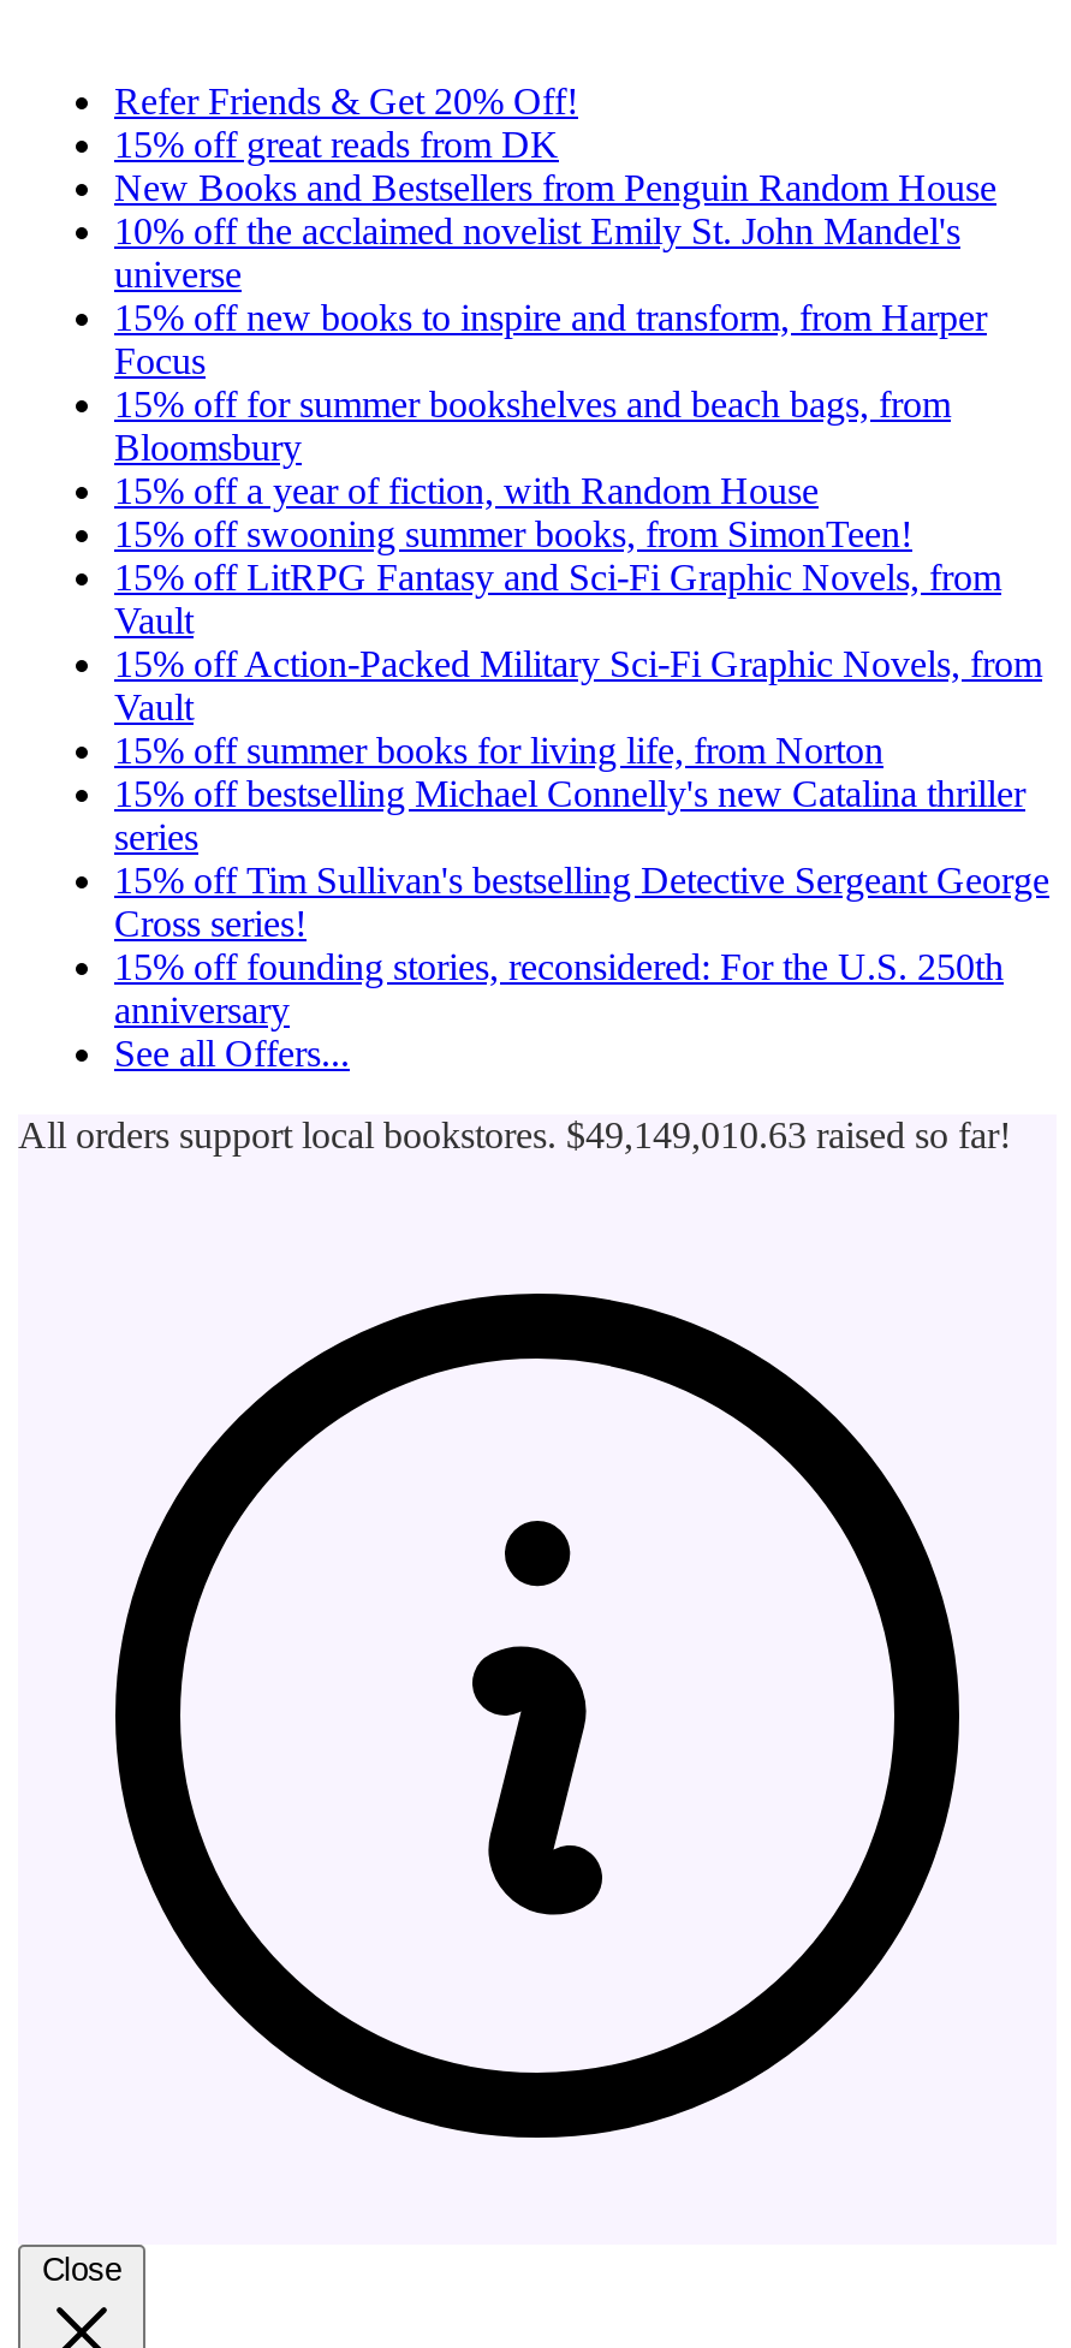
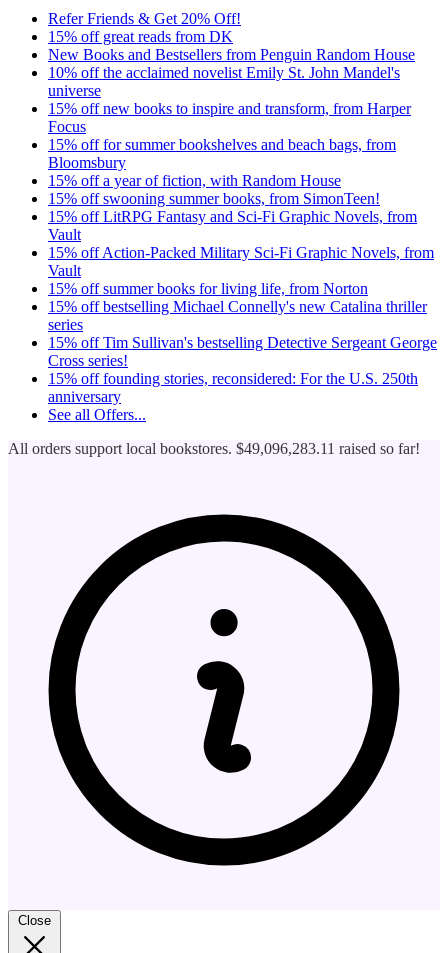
[18,1114,1011,1155] All orders support local bookstores. $49,149,010.63 raised so far! -> [8,440,420,457] All orders support local bookstores. $49,096,283.11 raised so far!

